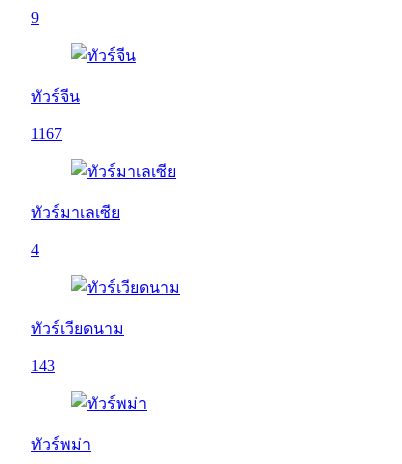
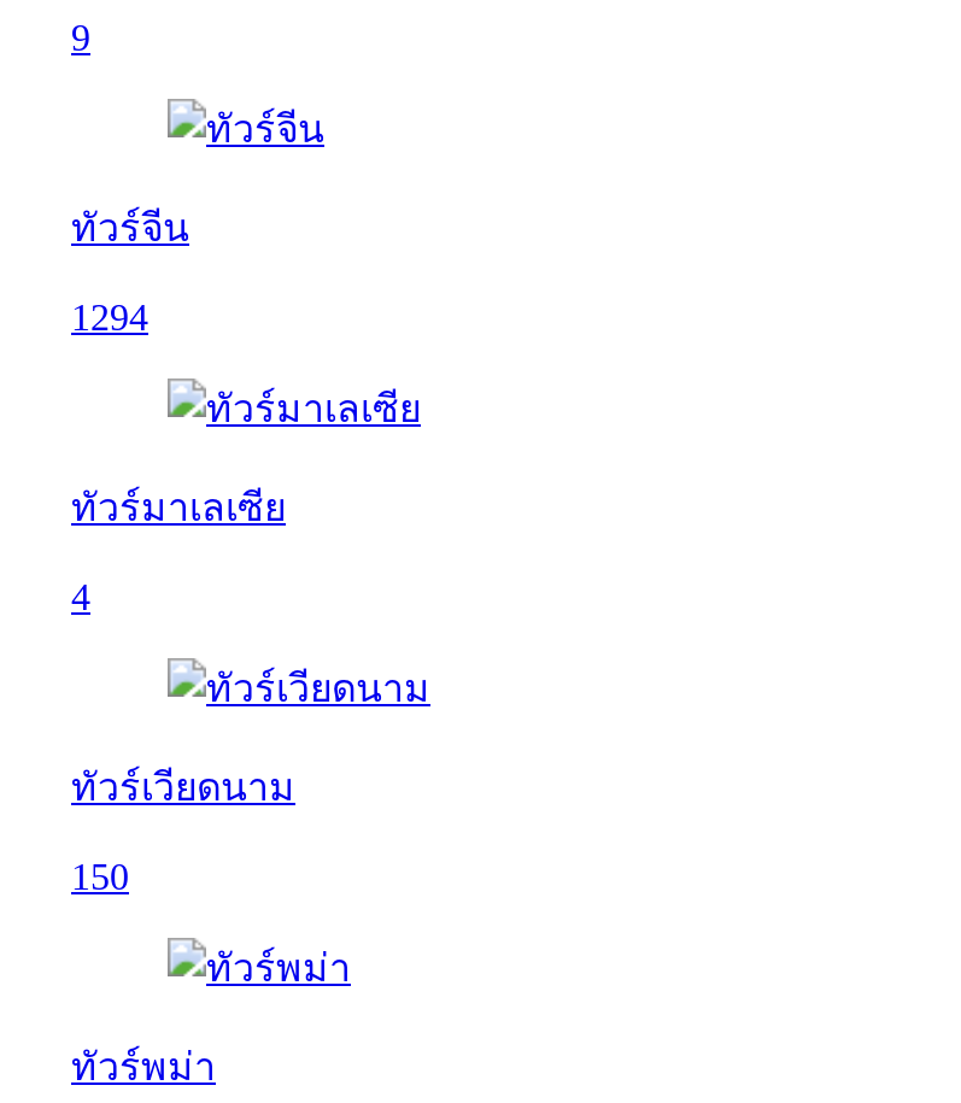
[31,125,62,142] 1167 -> [71,297,148,338] 1294
[31,357,55,374] 143 -> [71,856,129,897] 150

